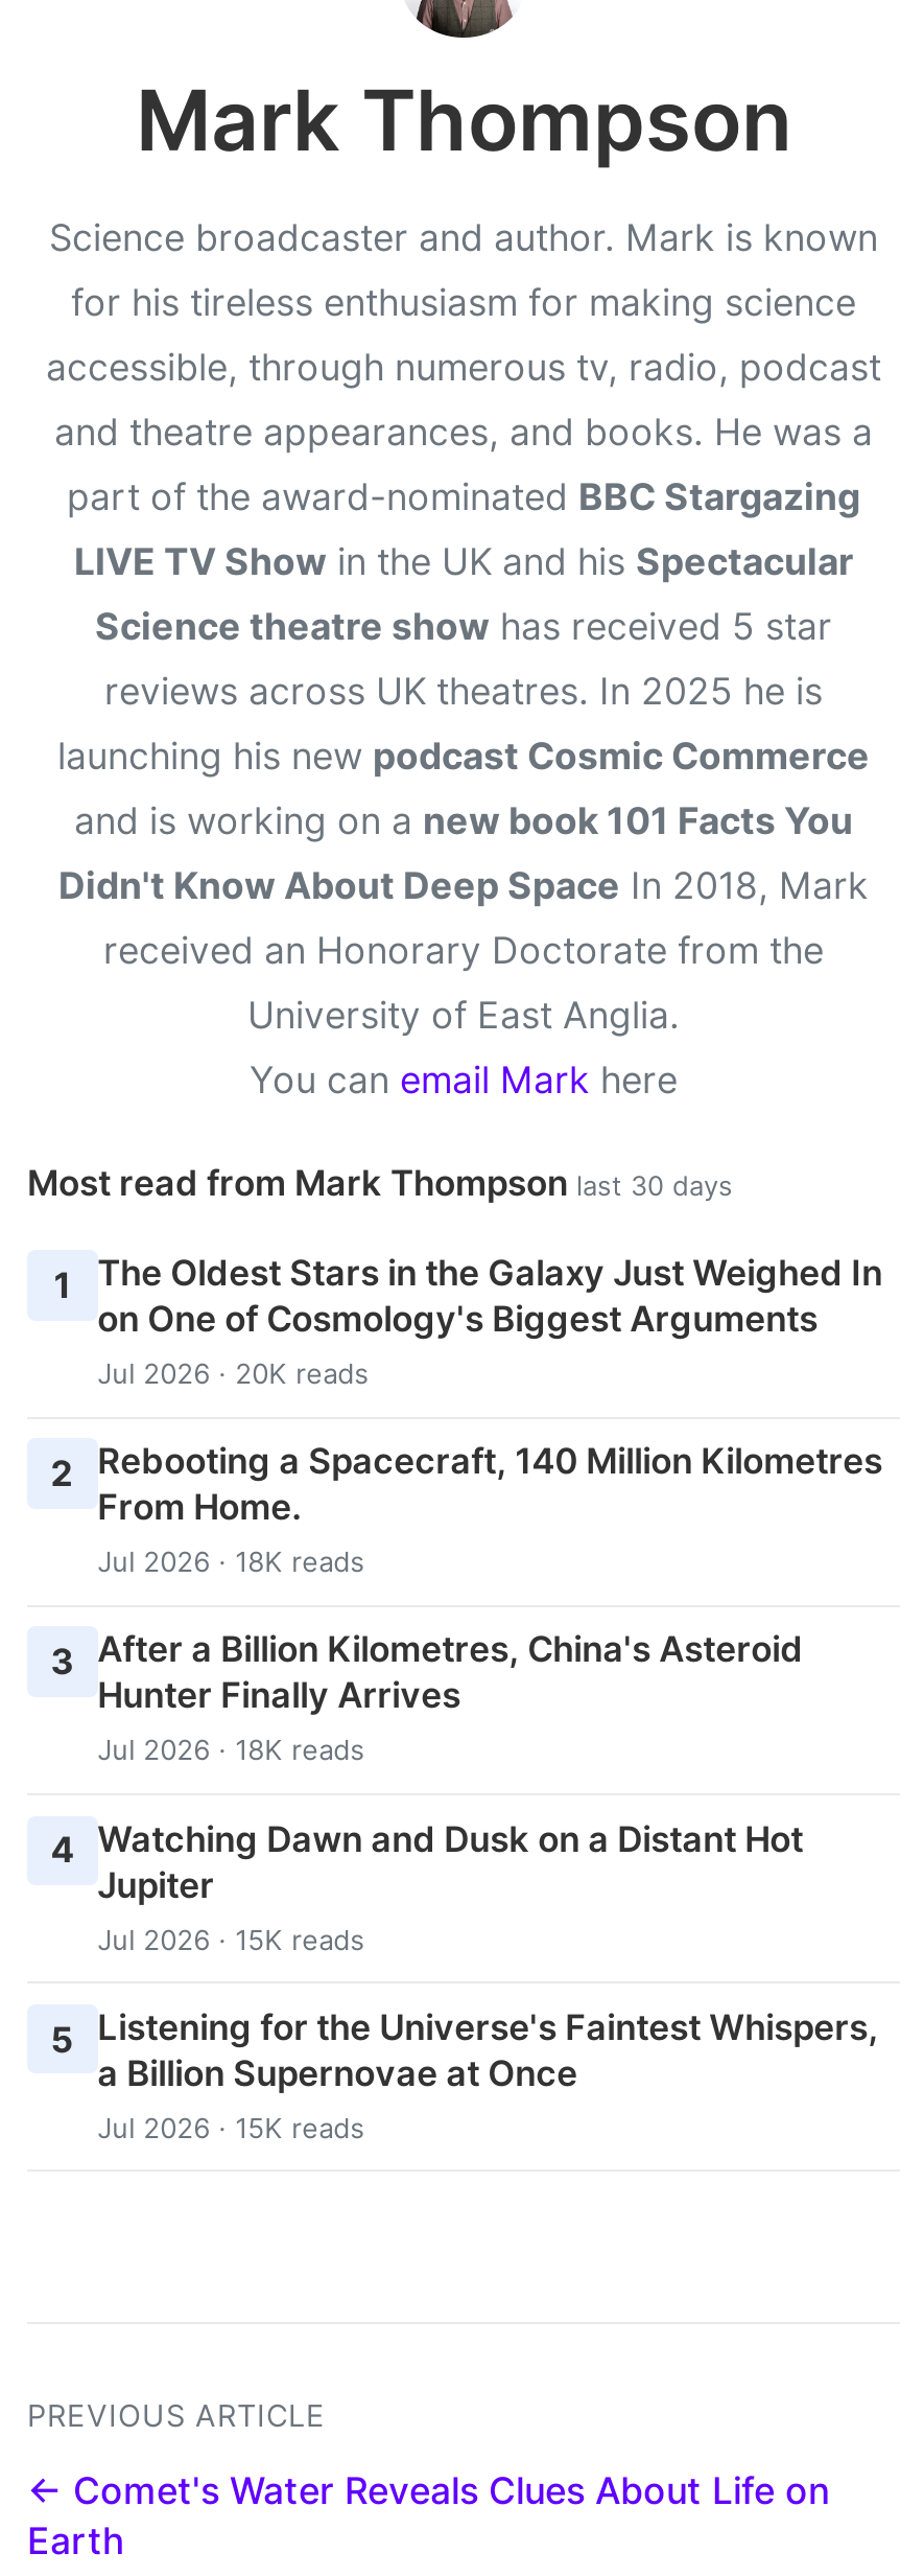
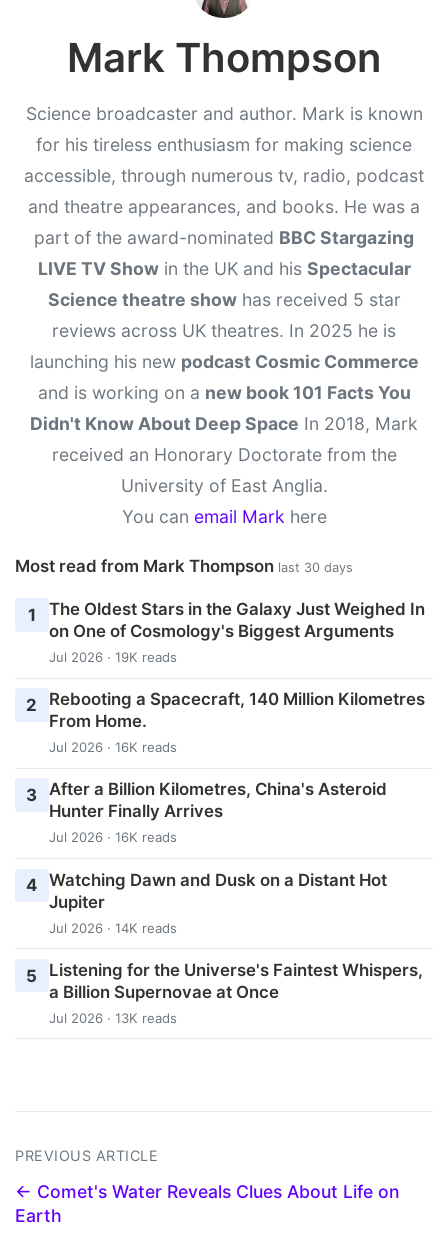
[97,1356,369,1390] Jul 2026 · 20K reads -> [49,649,177,665] Jul 2026 · 19K reads
[97,1545,365,1578] Jul 2026 · 18K reads -> [49,739,177,755] Jul 2026 · 16K reads
[97,1733,365,1767] Jul 2026 · 18K reads -> [49,829,177,845] Jul 2026 · 16K reads
[97,1922,365,1955] Jul 2026 · 15K reads -> [49,919,177,935] Jul 2026 · 14K reads
[97,2110,365,2144] Jul 2026 · 15K reads -> [49,1010,177,1026] Jul 2026 · 13K reads

